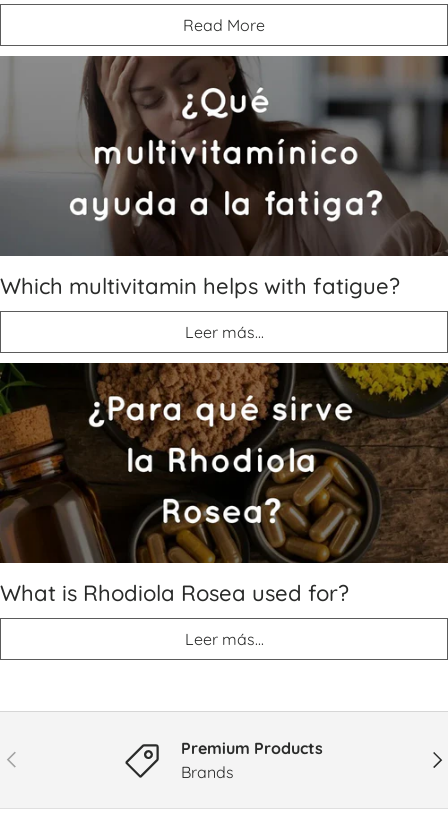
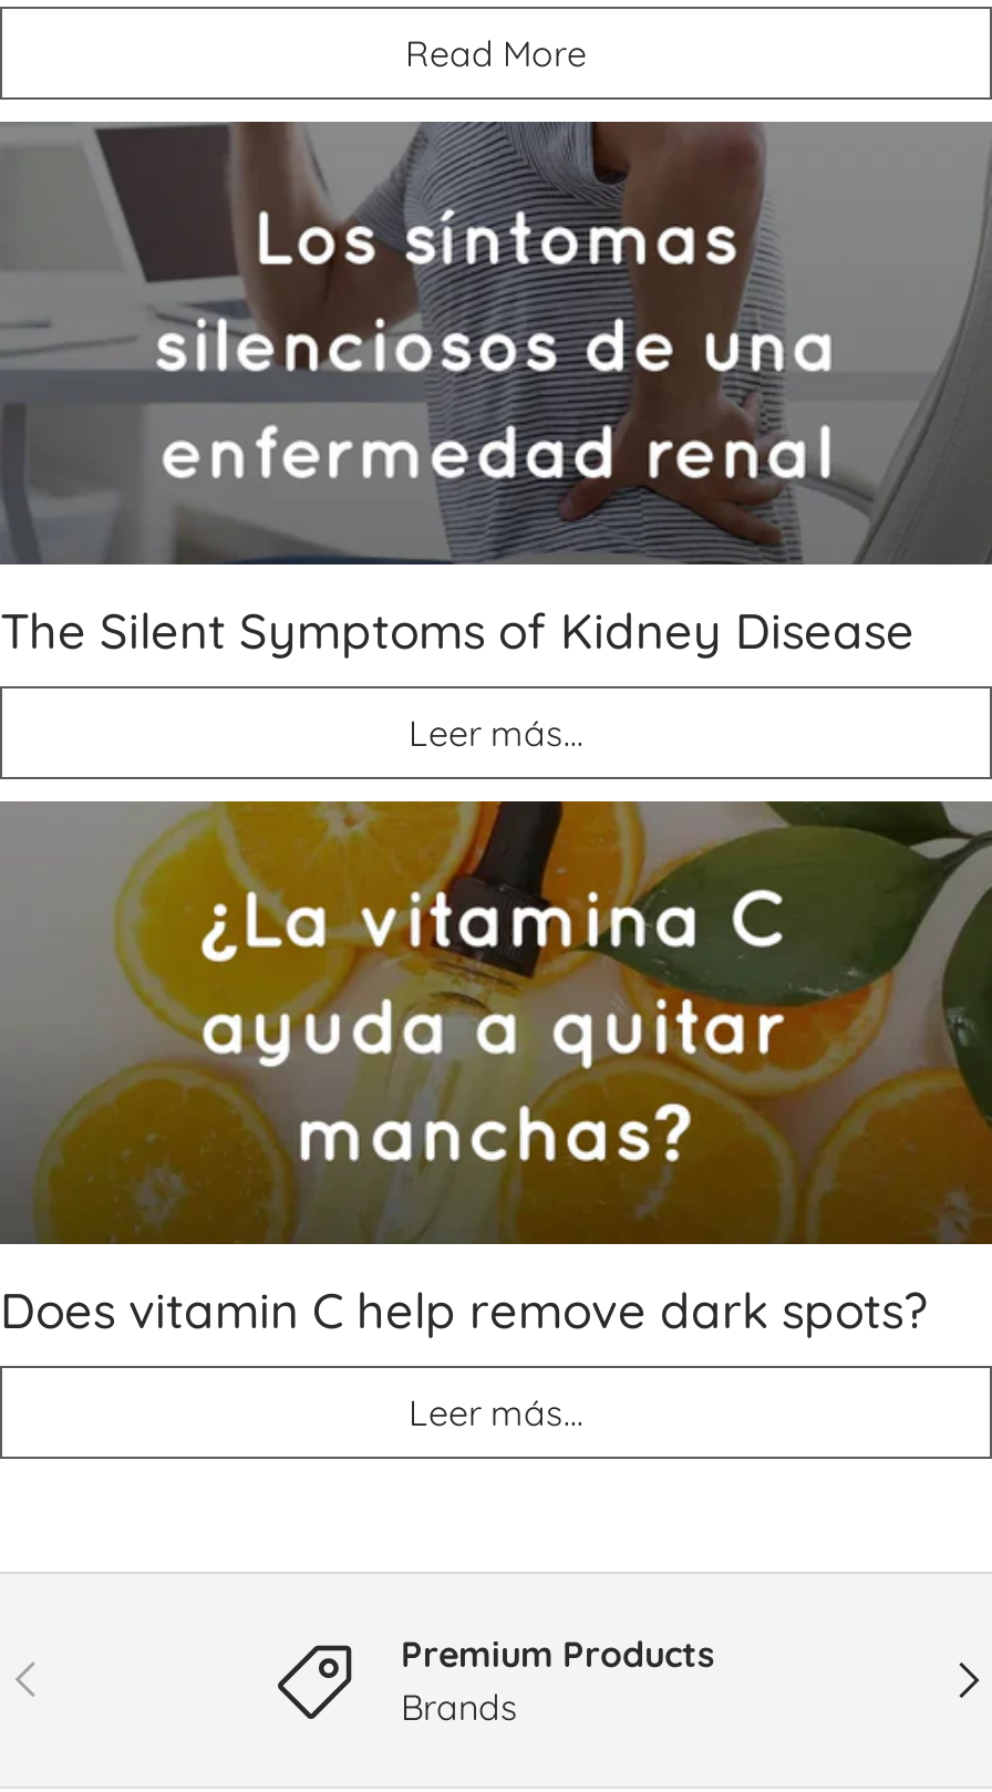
[0,56,445,300] [image] | Which multivitamin helps with fatigue? -> [0,122,985,662] [image] | The Silent Symptoms of Kidney Disease
[0,362,445,607] [image] | What is Rhodiola Rosea used for? -> [0,799,985,1342] [image] | Does vitamin C help remove dark spots?

